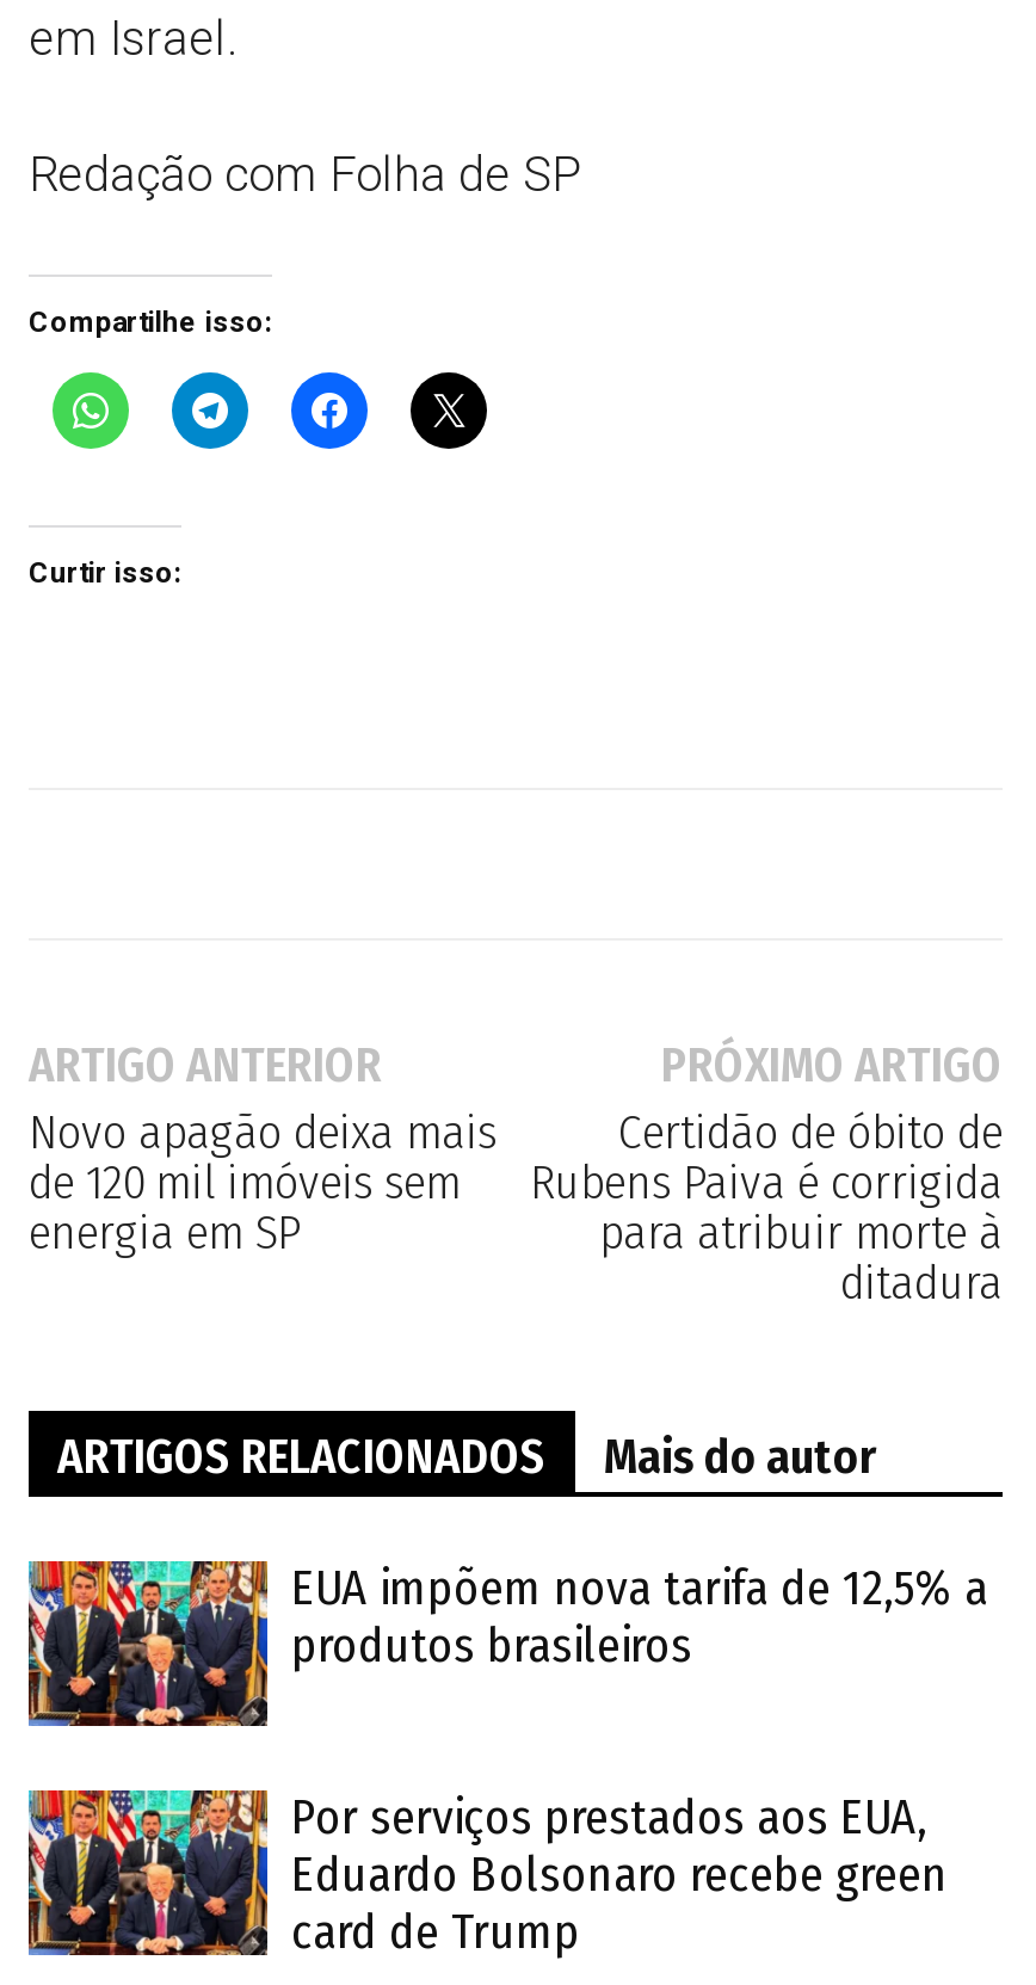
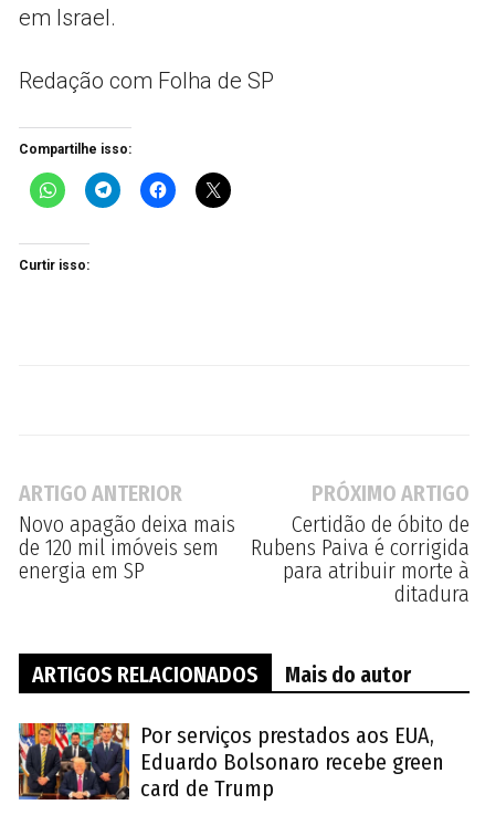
[291,1559,988,1673] EUA impõem nova tarifa de 12,5% a | produtos brasileiros -> none

